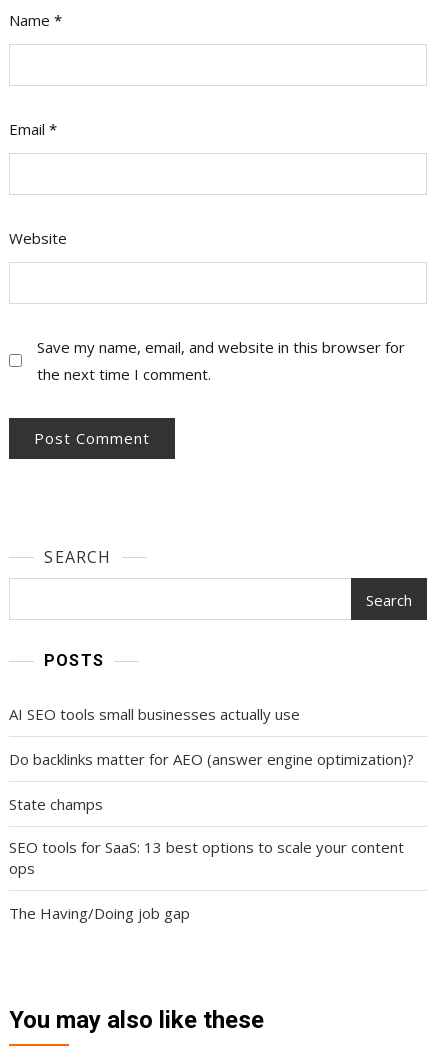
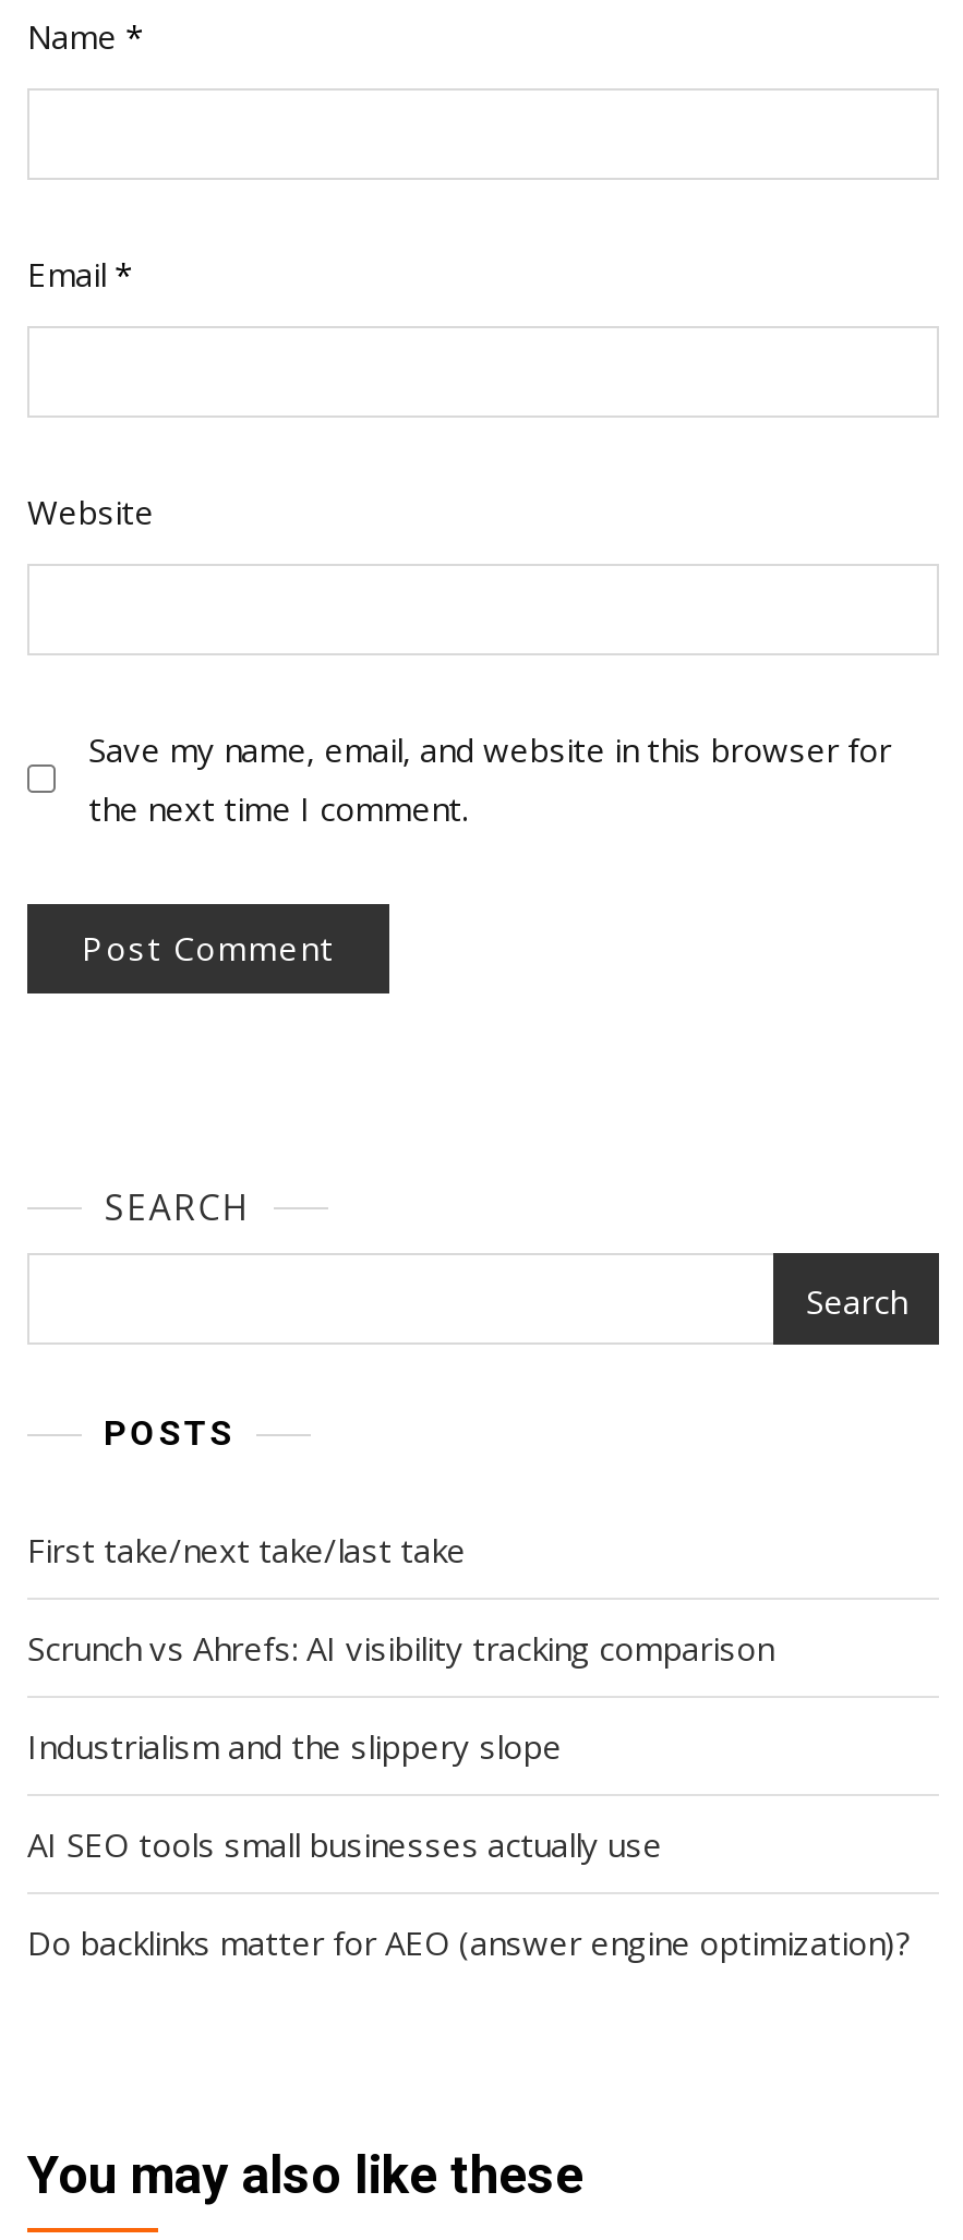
none -> [27,1527,773,1767] First take/next take/last take | Scrunch vs Ahrefs: AI visibility tracking comparison | Industrialism and the slippery slope
moved [9,704,414,769] -> [27,1822,911,1964]: AI SEO tools small businesses actually use | Do backlinks matter for AEO (answer engine optimization)?
[9,794,404,923] State champs | SEO tools for SaaS: 13 best options to scale your content | ops | The Having/Doing job gap -> none

